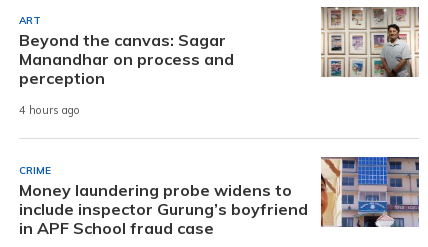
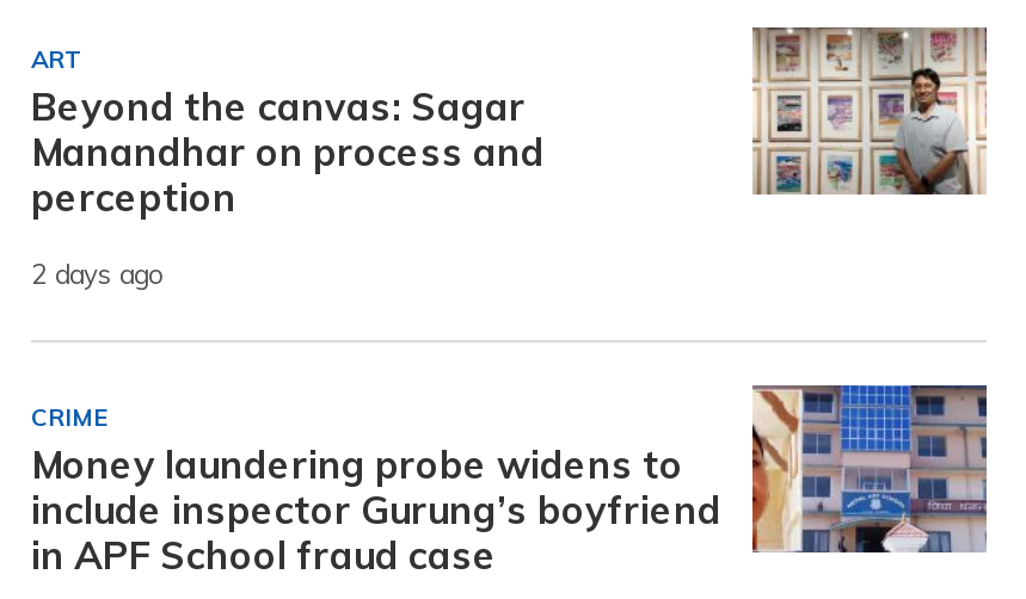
[19,104,80,118] 4 hours ago -> [31,259,162,292] 2 days ago

